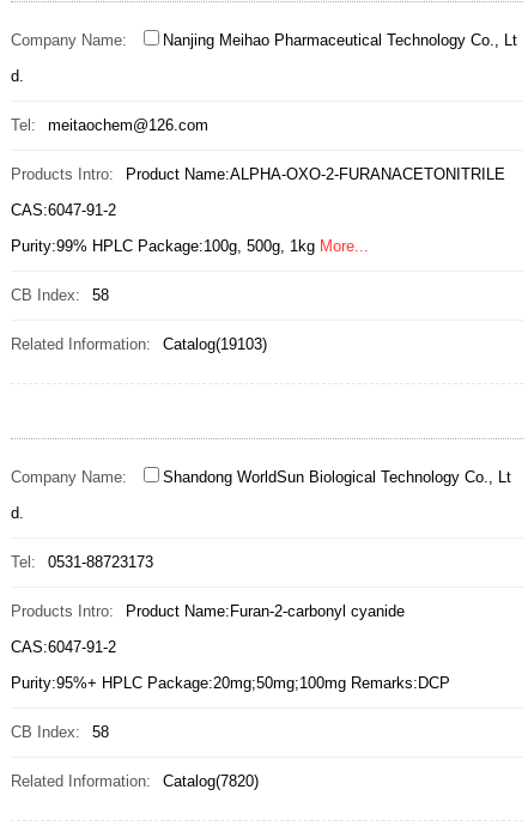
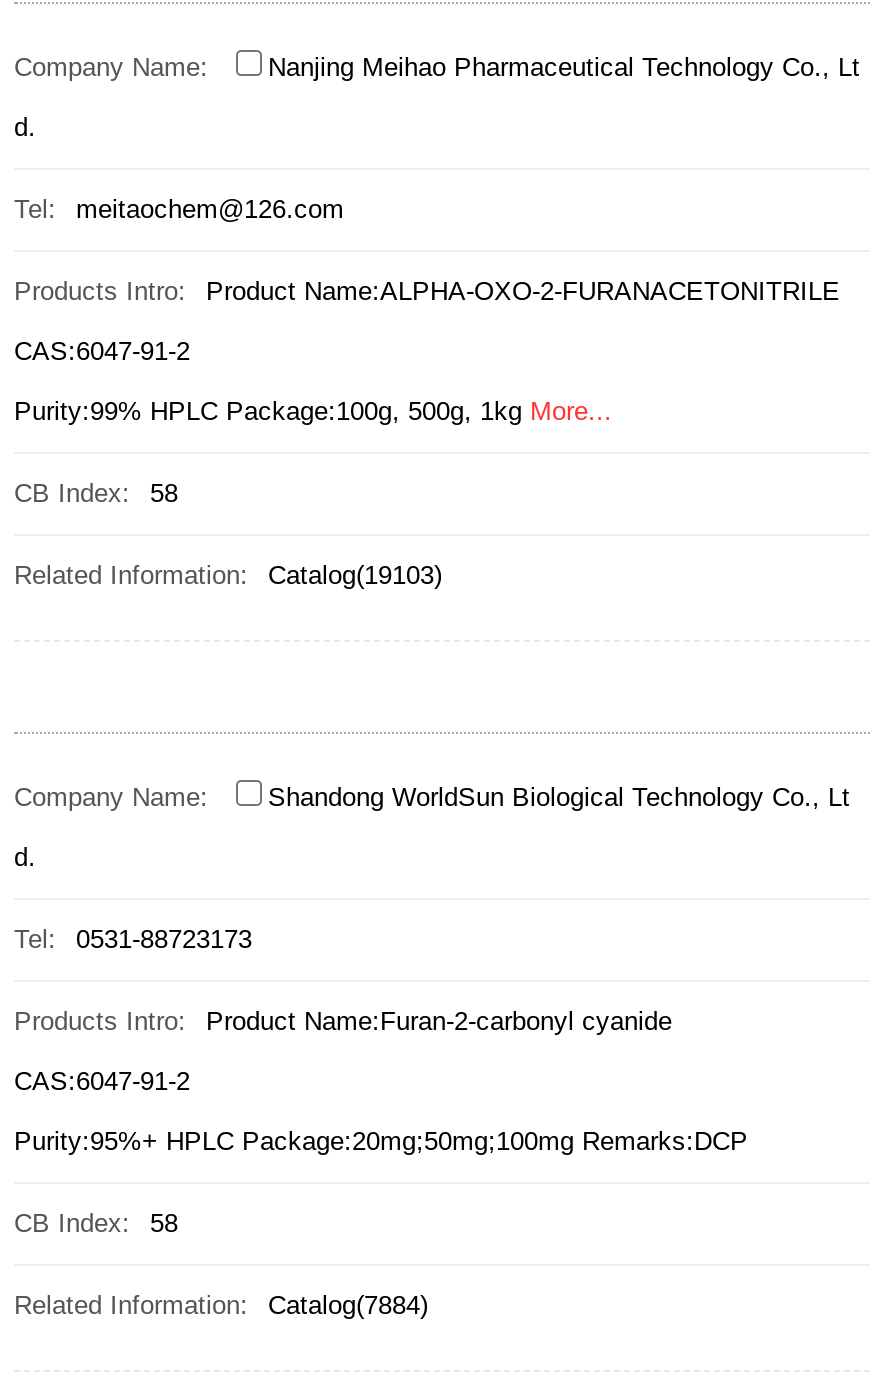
[11,772,259,790] Related Information: Catalog(7820) -> [14,1290,428,1320] Related Information: Catalog(7884)

